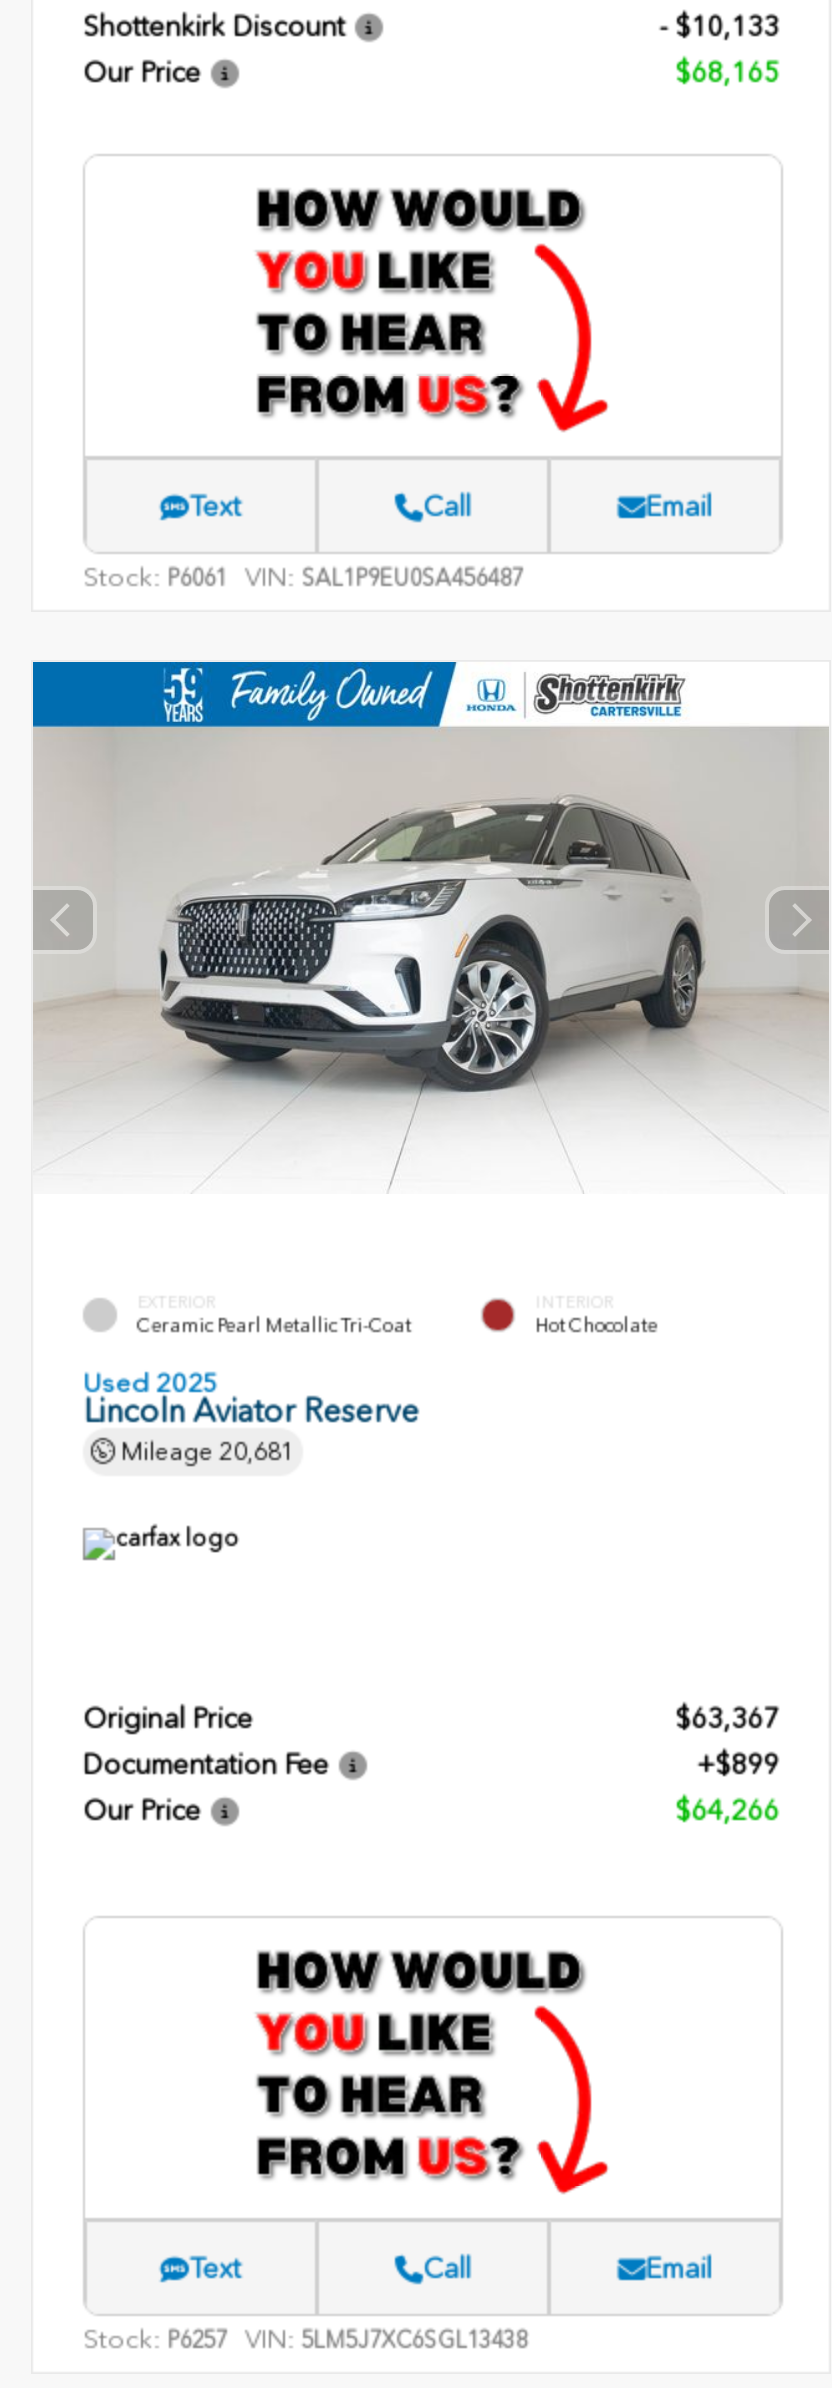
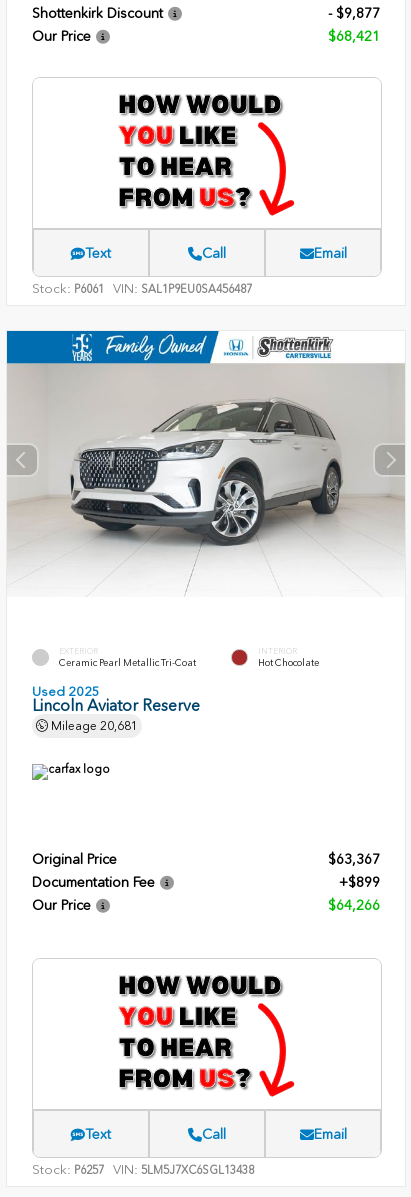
[659,8,779,42] - $10,133 -> [328,4,380,21] - $9,877
[675,54,779,88] $68,165 -> [328,27,380,44] $68,421

